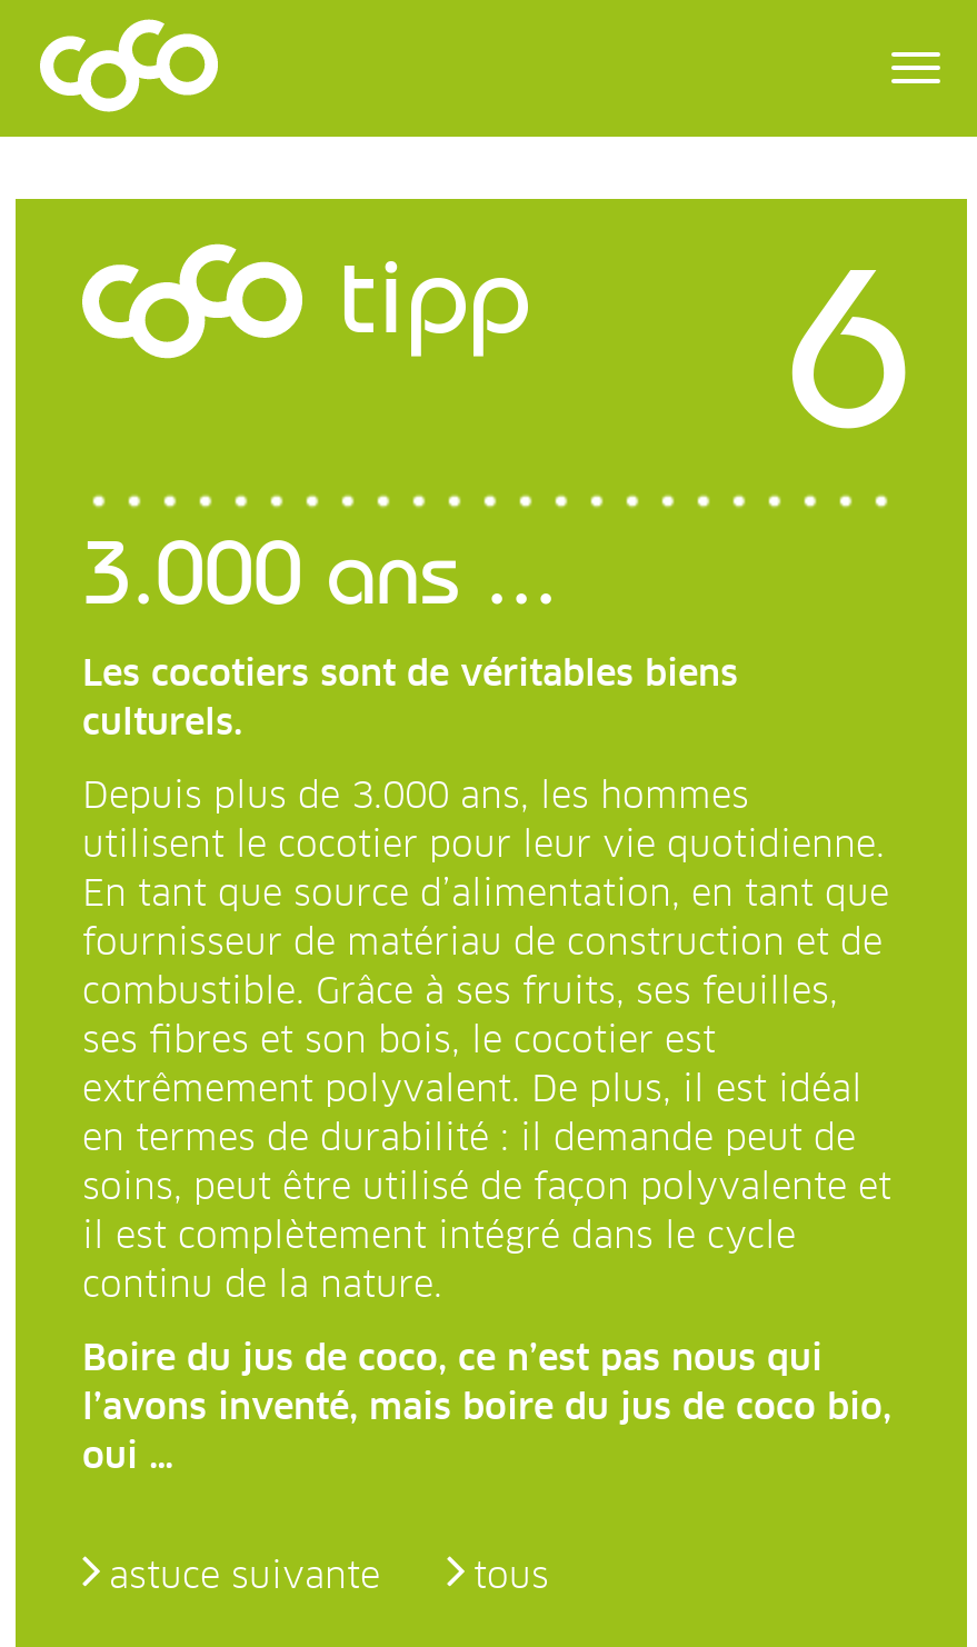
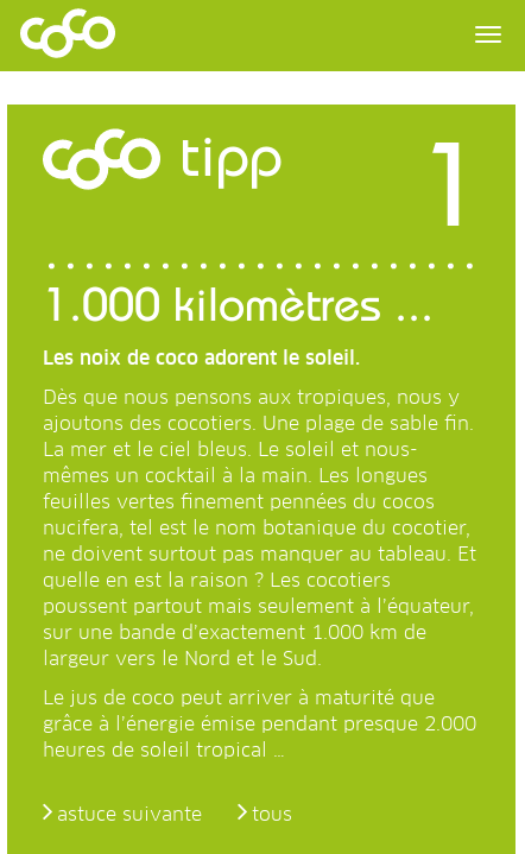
[82,217,889,741] 6 | 3.000 ans ... | Les cocotiers sont de véritables biens | culturels. -> [43,114,474,368] 1 | 1.000 kilomètres ... | Les noix de coco adorent le soleil.
[82,779,891,1304] Depuis plus de 3.000 ans, les hommes | utilisent le cocotier pour leur vie quotidienne. | En tant que source d’alimentation, en tant que | fournisseur de matériau de construction et de | combustible. Grâce à ses fruits, ses feuilles, | ses fibres et son bois, le cocotier est | extrêmement polyvalent. De plus, il est idéal | en termes de durabilité : il demande peut de | soins, peut être utilisé de façon polyvalente et | il est complètement intégré dans le cycle | continu de la nature. -> [43,388,476,669] Dès que nous pensons aux tropiques, nous y | ajoutons des cocotiers. Une plage de sable fin. | La mer et le ciel bleus. Le soleil et nous- | mêmes un cocktail à la main. Les longues | feuilles vertes finement pennées du cocos | nucifera, tel est le nom botanique du cocotier, | ne doivent surtout pas manquer au tableau. Et | quelle en est la raison ? Les cocotiers | poussent partout mais seulement à l’équateur, | sur une bande d’exactement 1.000 km de | largeur vers le Nord et le Sud.
[82,1341,891,1475] Boire du jus de coco, ce n’est pas nous qui | l’avons inventé, mais boire du jus de coco bio, | oui … -> [43,689,476,760] Le jus de coco peut arriver à maturité que | grâce à l’énergie émise pendant presque 2.000 | heures de soleil tropical …

